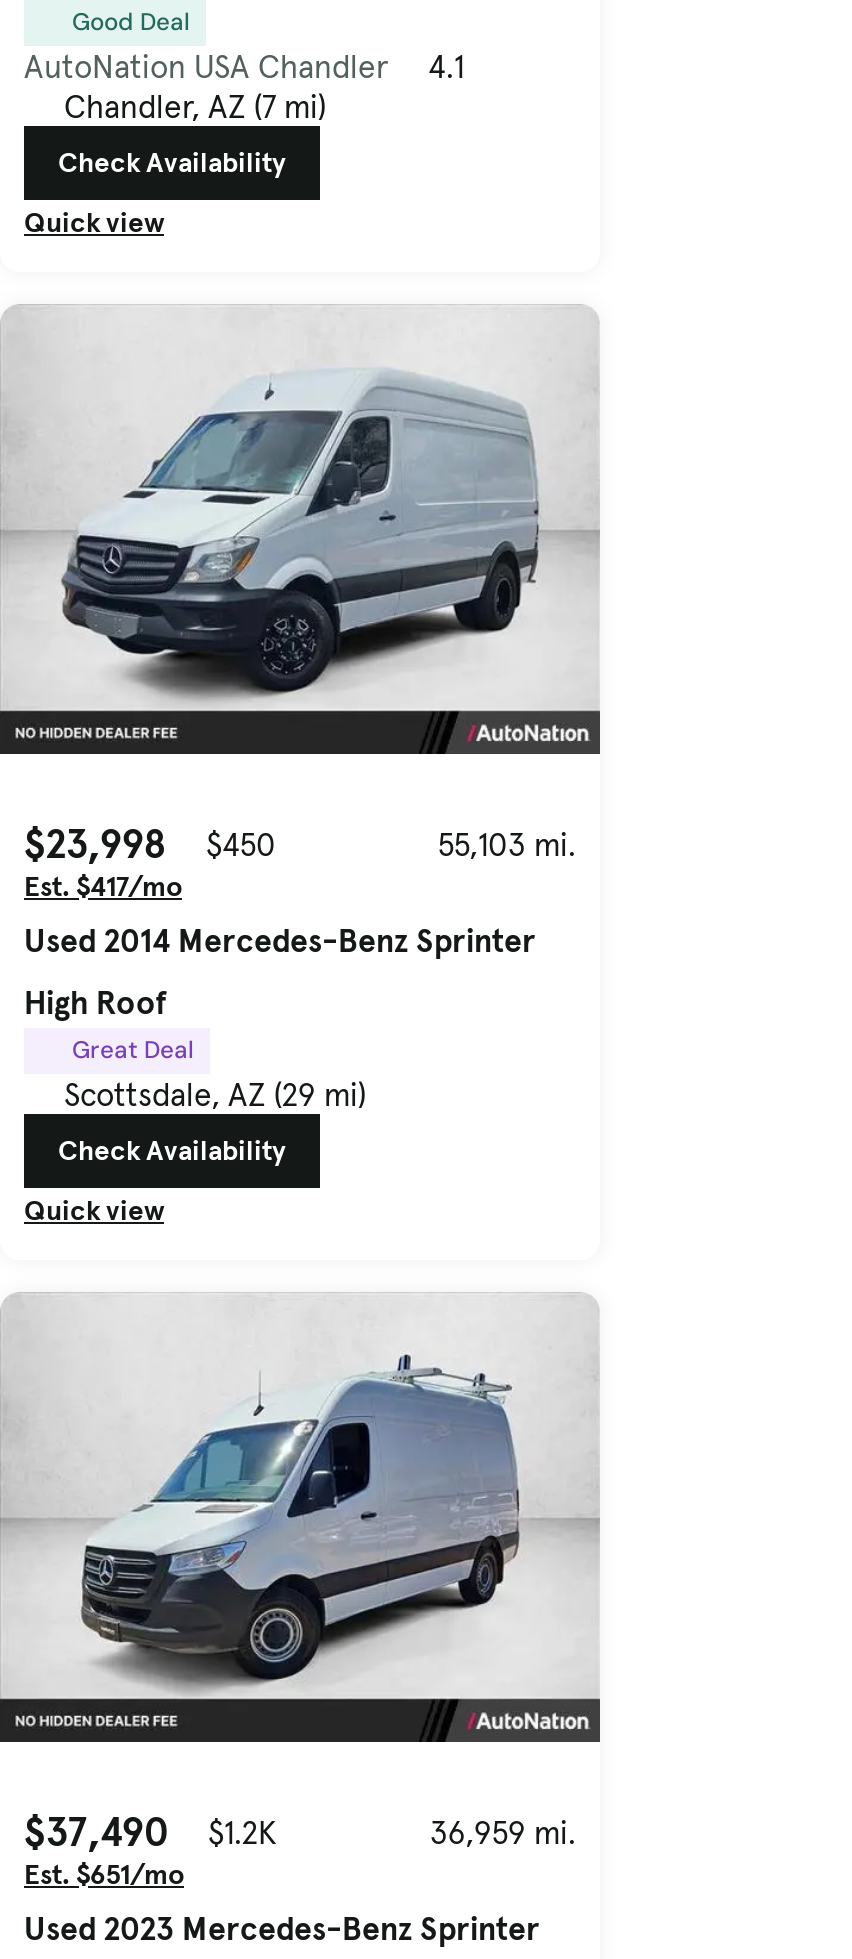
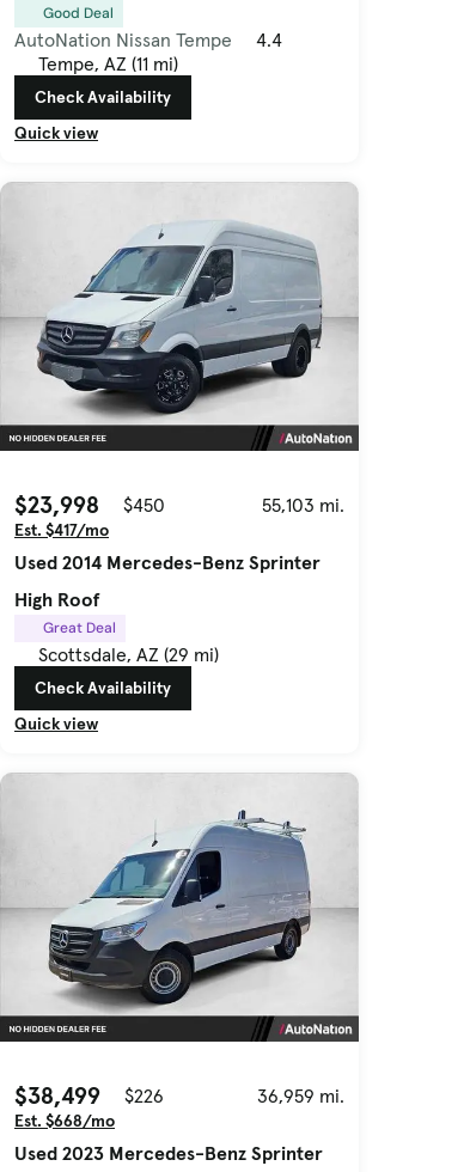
[24,46,388,86] AutoNation USA Chandler -> [14,28,232,51] AutoNation Nissan Tempe
[428,46,464,86] 4.1 -> [256,28,282,51] 4.4
[64,86,326,126] Chandler, AZ (7 mi) -> [38,51,178,75] Tempe, AZ (11 mi)
[24,1806,276,1858] $37,490 | $1.2K -> [14,1080,164,1111] $38,499 | $226
[24,1856,184,1892] Est. $651/mo -> [14,1110,115,1131] Est. $668/mo

